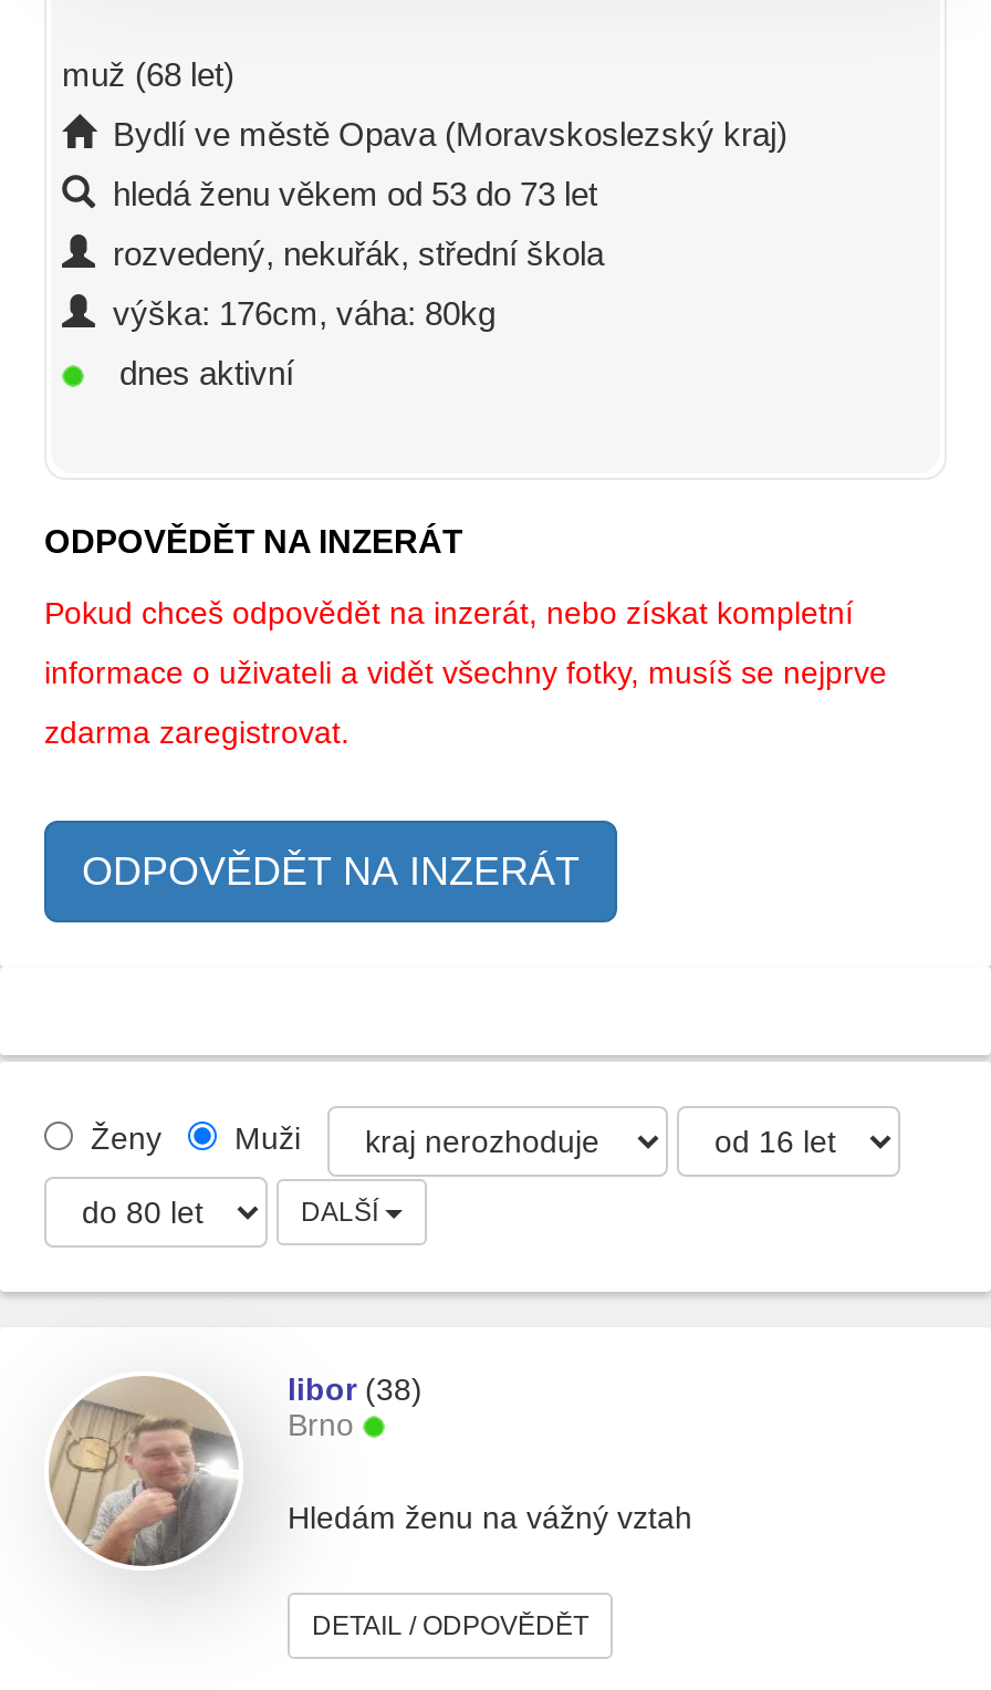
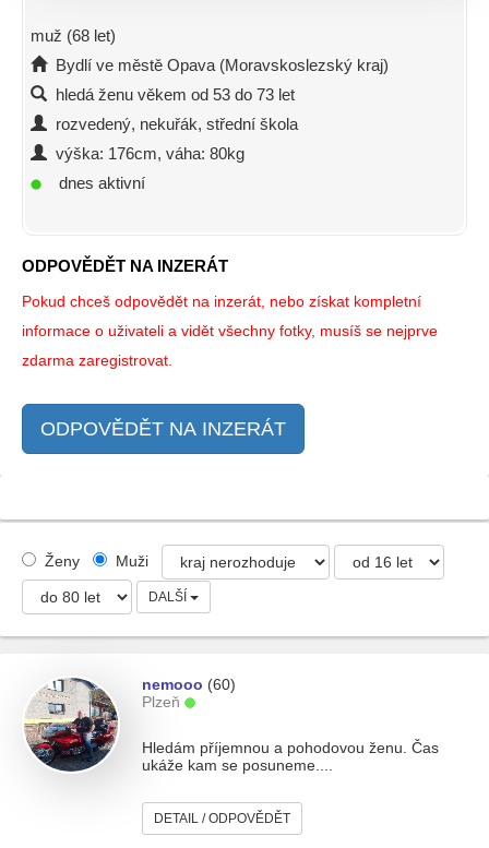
[55,1371,423,1564] [image] | libor (38) | Brno -> [25,676,236,772] [image] | nemooo (60) | Plzeň
[288,1500,692,1535] Hledám ženu na vážný vztah -> [142,739,439,774] Hledám příjemnou a pohodovou ženu. Čas | ukáže kam se posuneme....

